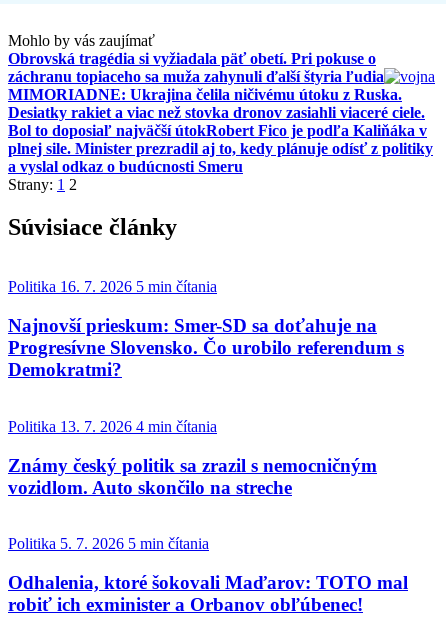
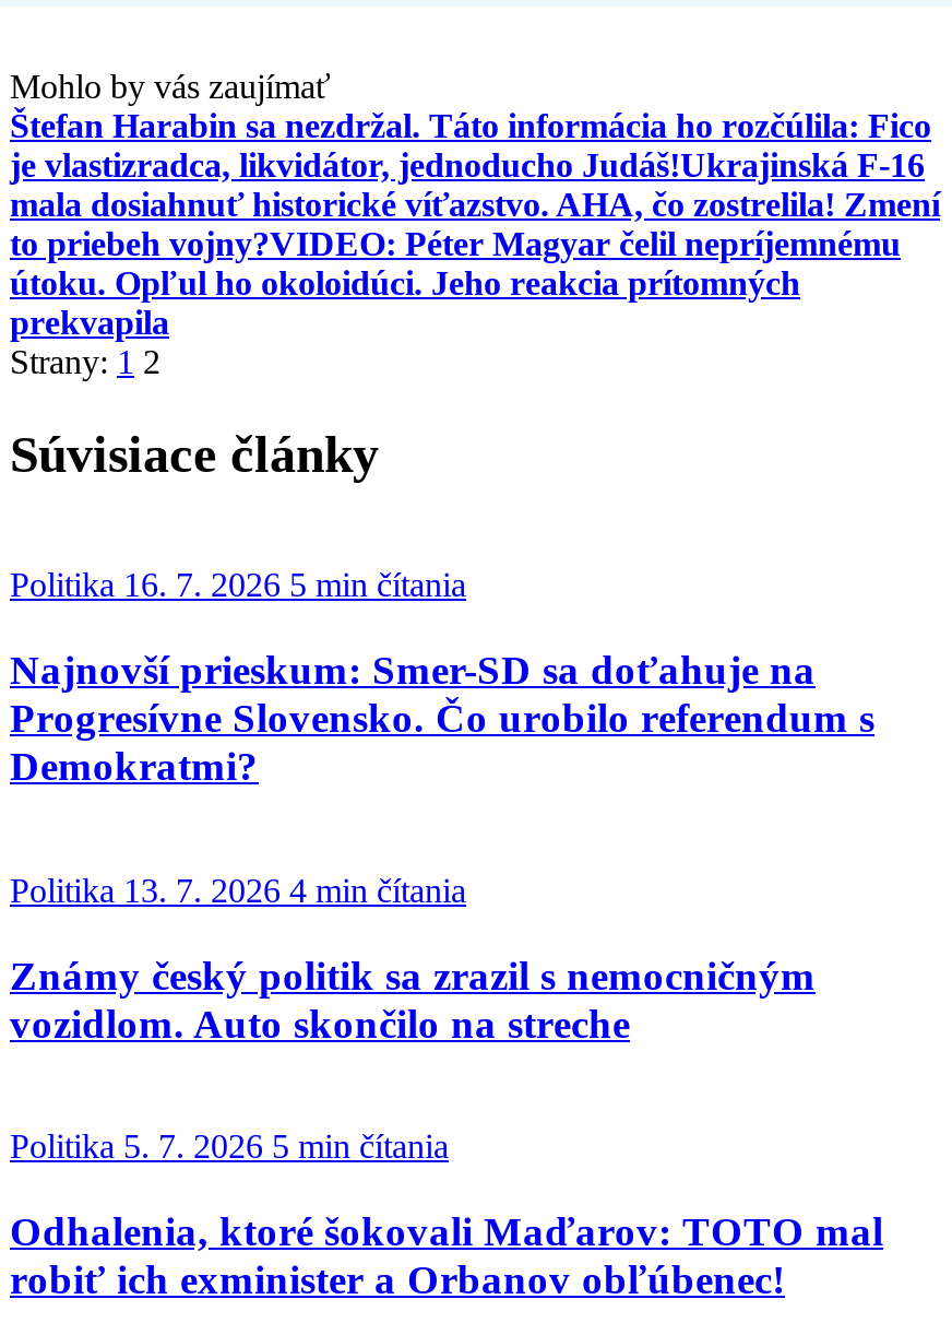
[8,50,433,175] Obrovská tragédia si vyžiadala päť obetí. Pri pokuse o | záchranu topiaceho sa muža zahynuli ďalší štyria ľudia | MIMORIADNE: Ukrajina čelila ničivému útoku z Ruska. | Desiatky rakiet a viac než stovka dronov zasiahli viaceré ciele. | Bol to doposiaľ najväčší útokRobert Fico je podľa Kaliňáka v | plnej sile. Minister prezradil aj to, kedy plánuje odísť z politiky | a vyslal odkaz o budúcnosti Smeru -> [10,106,940,340] Štefan Harabin sa nezdržal. Táto informácia ho rozčúlila: Fico | je vlastizradca, likvidátor, jednoducho Judáš!Ukrajinská F-16 | mala dosiahnuť historické víťazstvo. AHA, čo zostrelila! Zmení | to priebeh vojny?VIDEO: Péter Magyar čelil nepríjemnému | útoku. Opľul ho okoloidúci. Jeho reakcia prítomných | prekvapila

